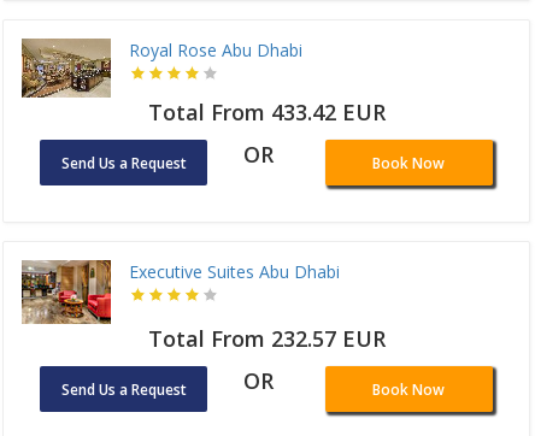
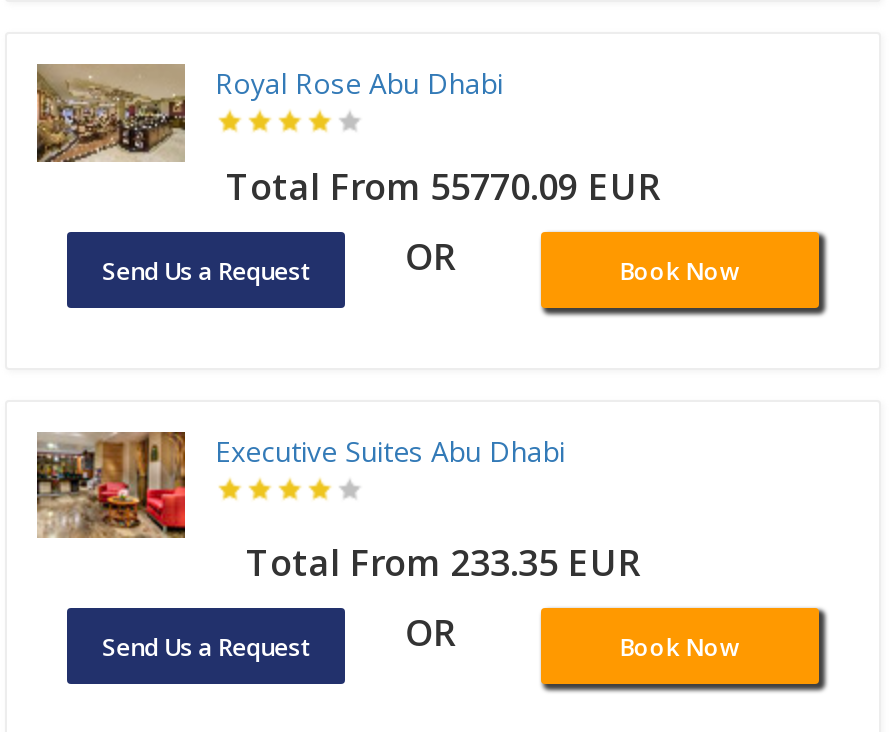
[148,97,385,126] Total From 433.42 EUR -> [226,162,660,210] Total From 55770.09 EUR
[148,324,385,353] Total From 232.57 EUR -> [246,538,640,586] Total From 233.35 EUR

